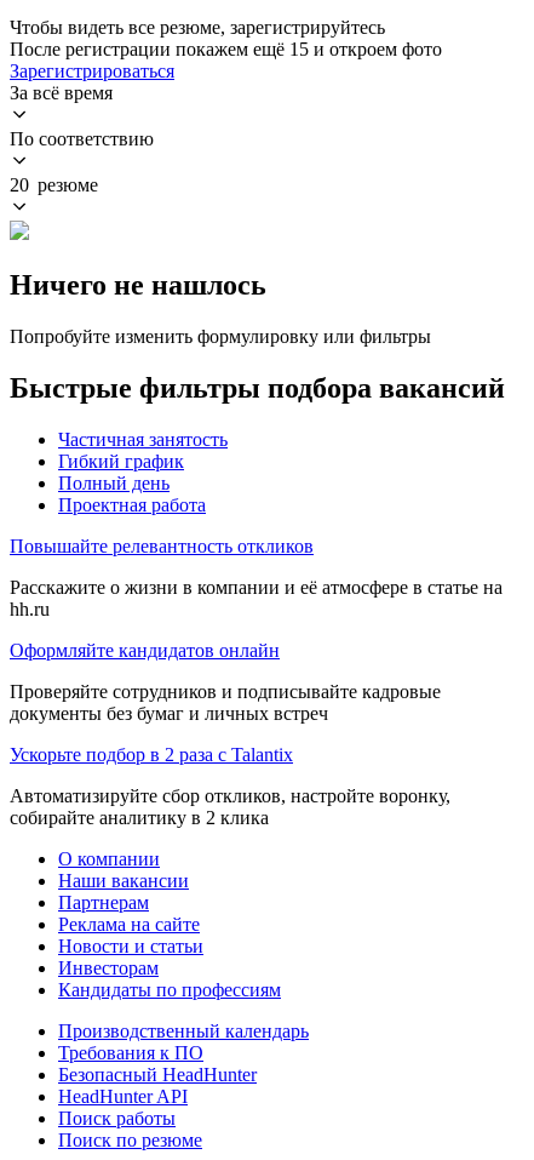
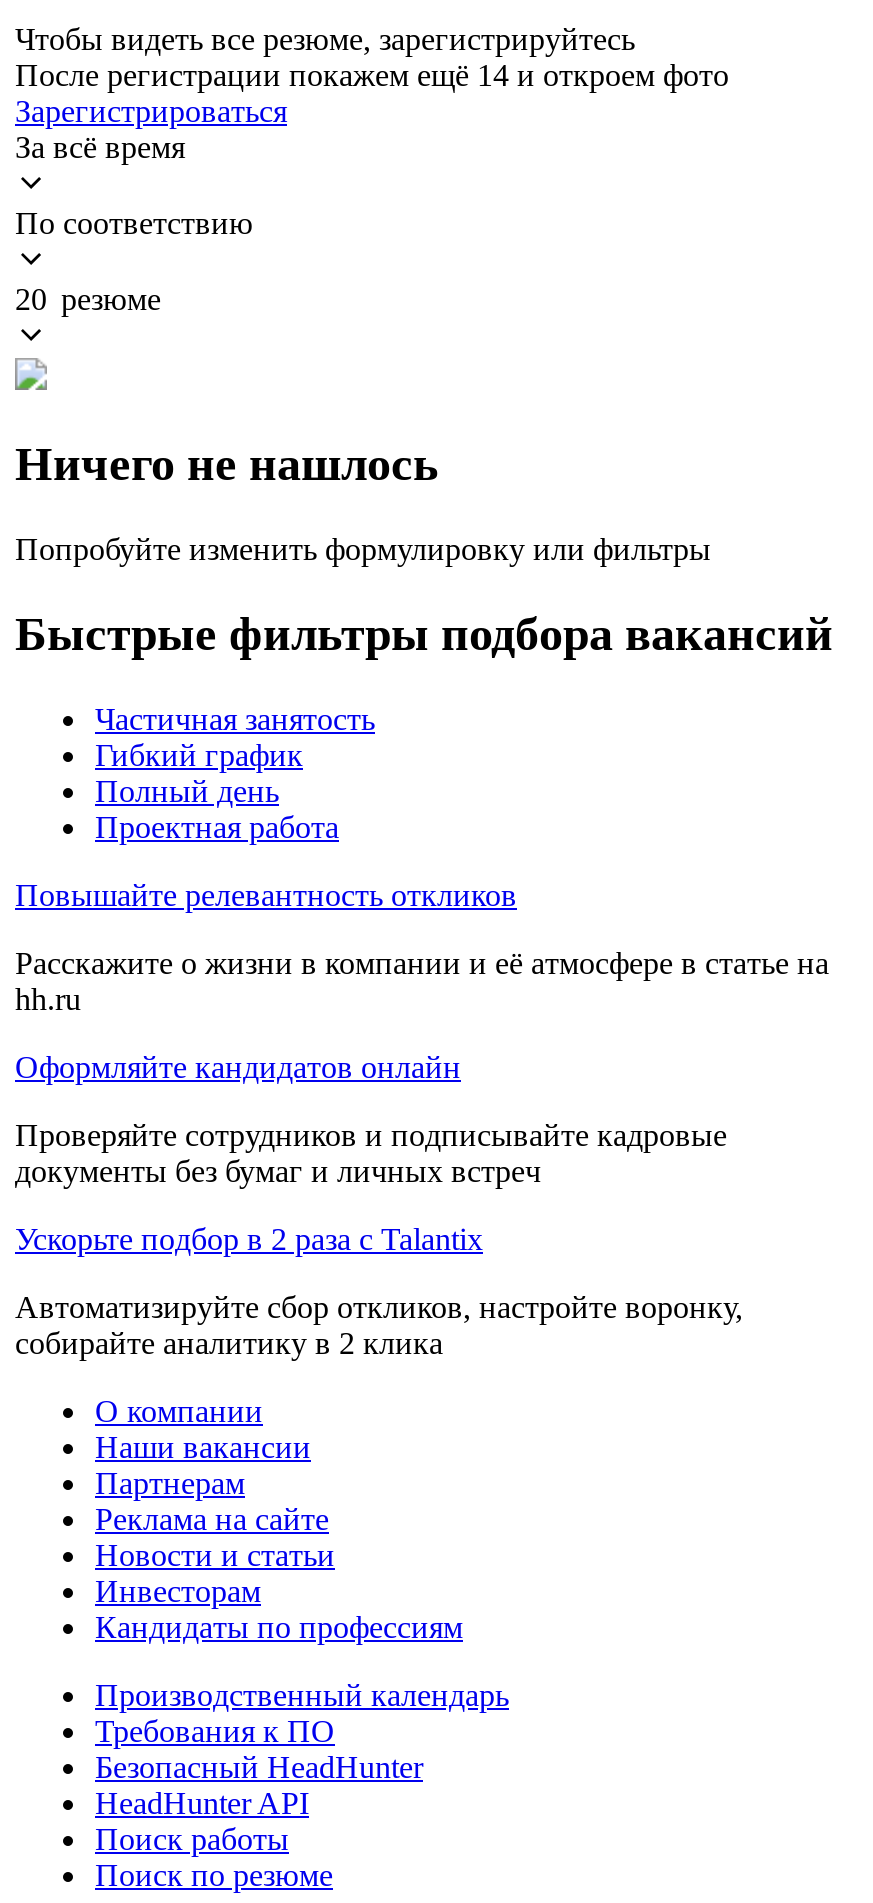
[10,39,442,59] После регистрации покажем ещё 15 и откроем фото -> [15,58,729,92] После регистрации покажем ещё 14 и откроем фото

